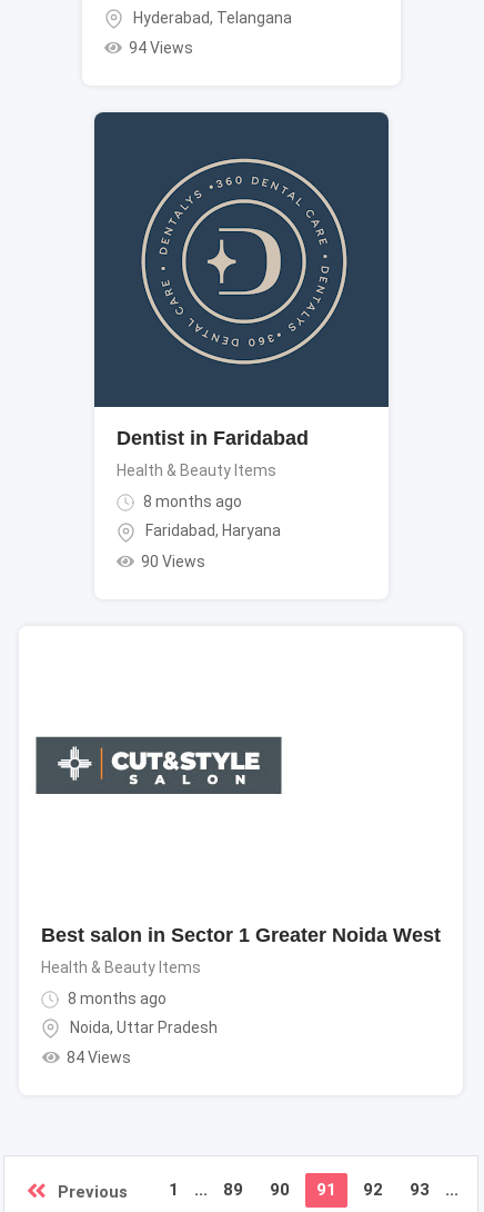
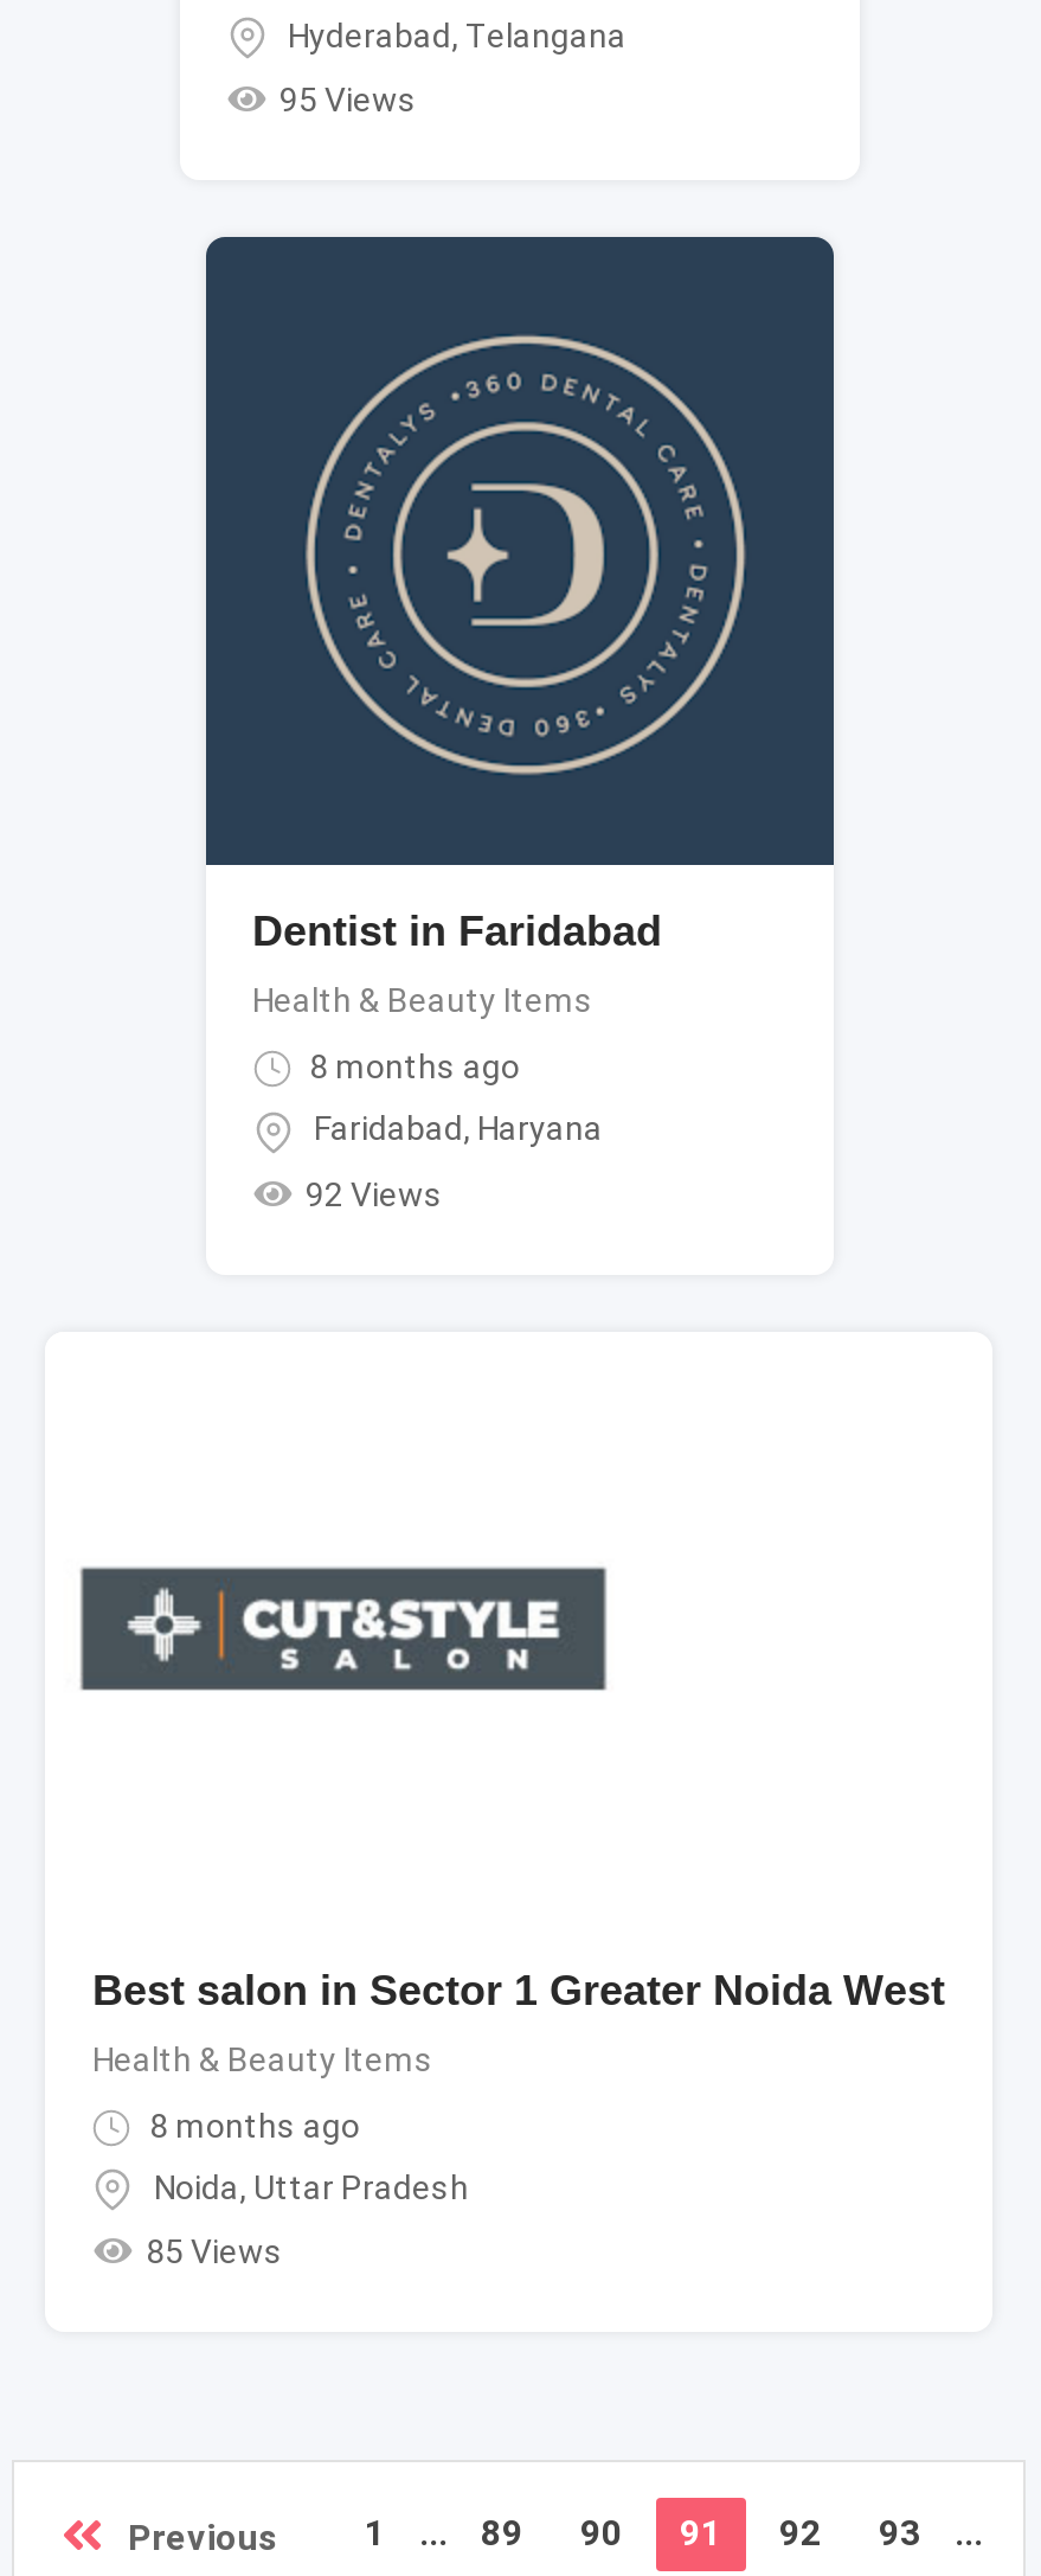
[129,39,193,57] 94 Views -> [279,81,417,119] 95 Views
[141,552,205,570] 90 Views -> [306,1175,443,1213] 92 Views
[66,1049,130,1067] 84 Views -> [146,2233,283,2271] 85 Views

